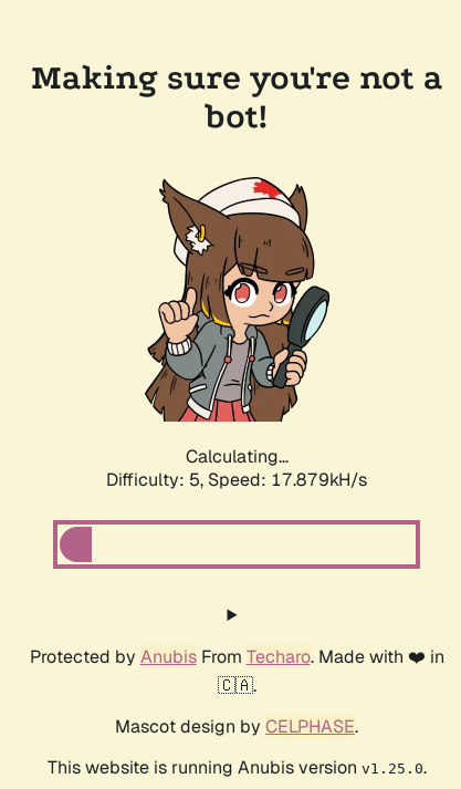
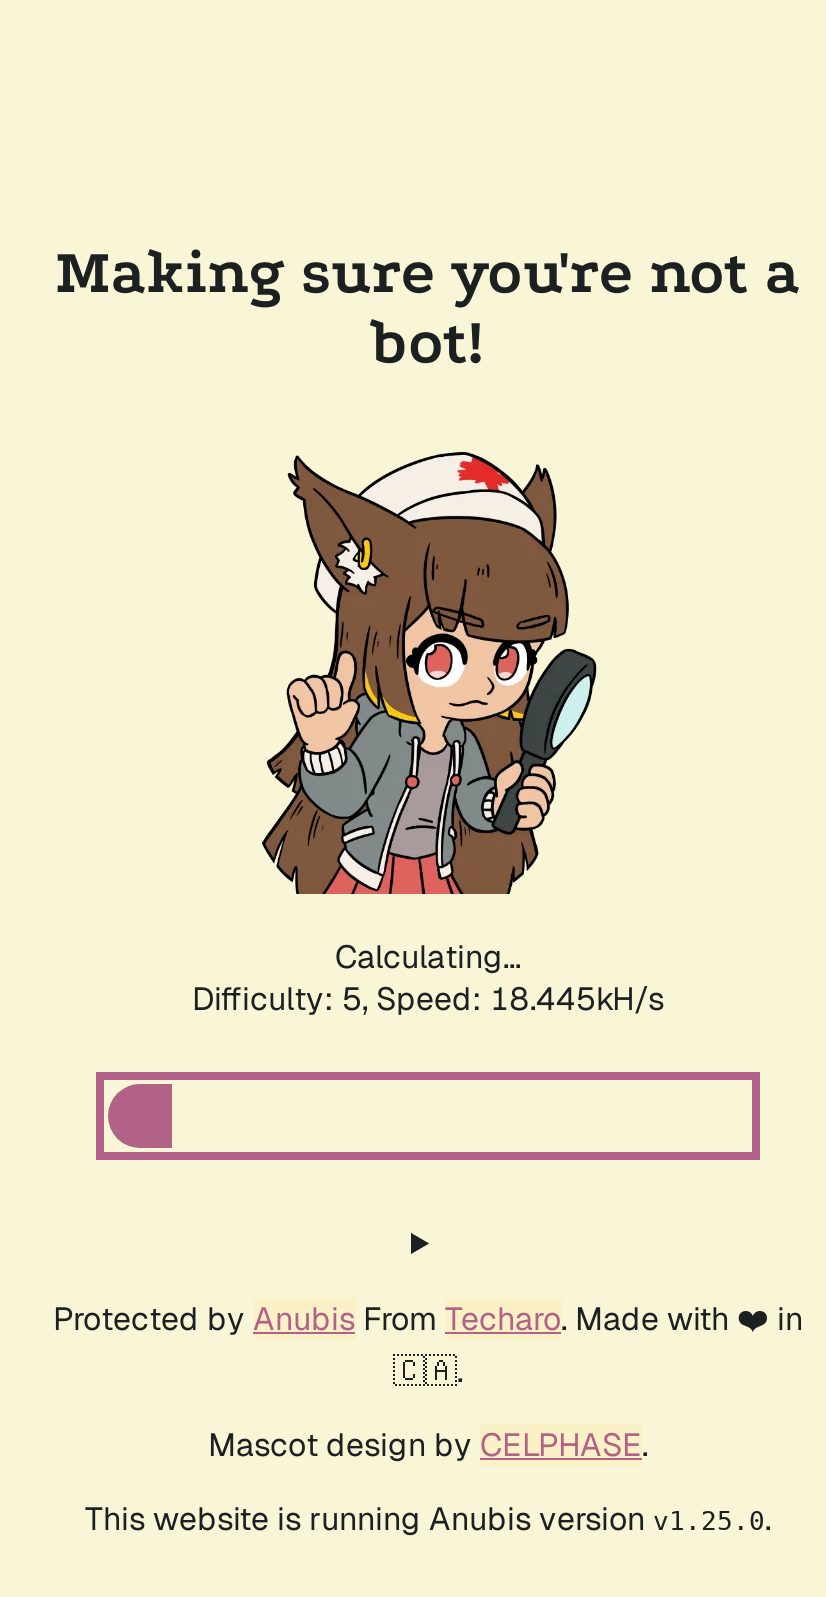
[106,468,367,491] Difficulty: 5, Speed: 17.879kH/s -> [192,978,664,1020] Difficulty: 5, Speed: 18.445kH/s

